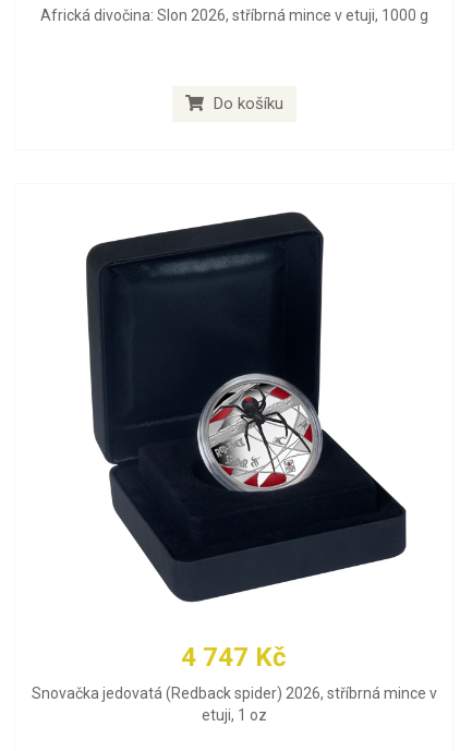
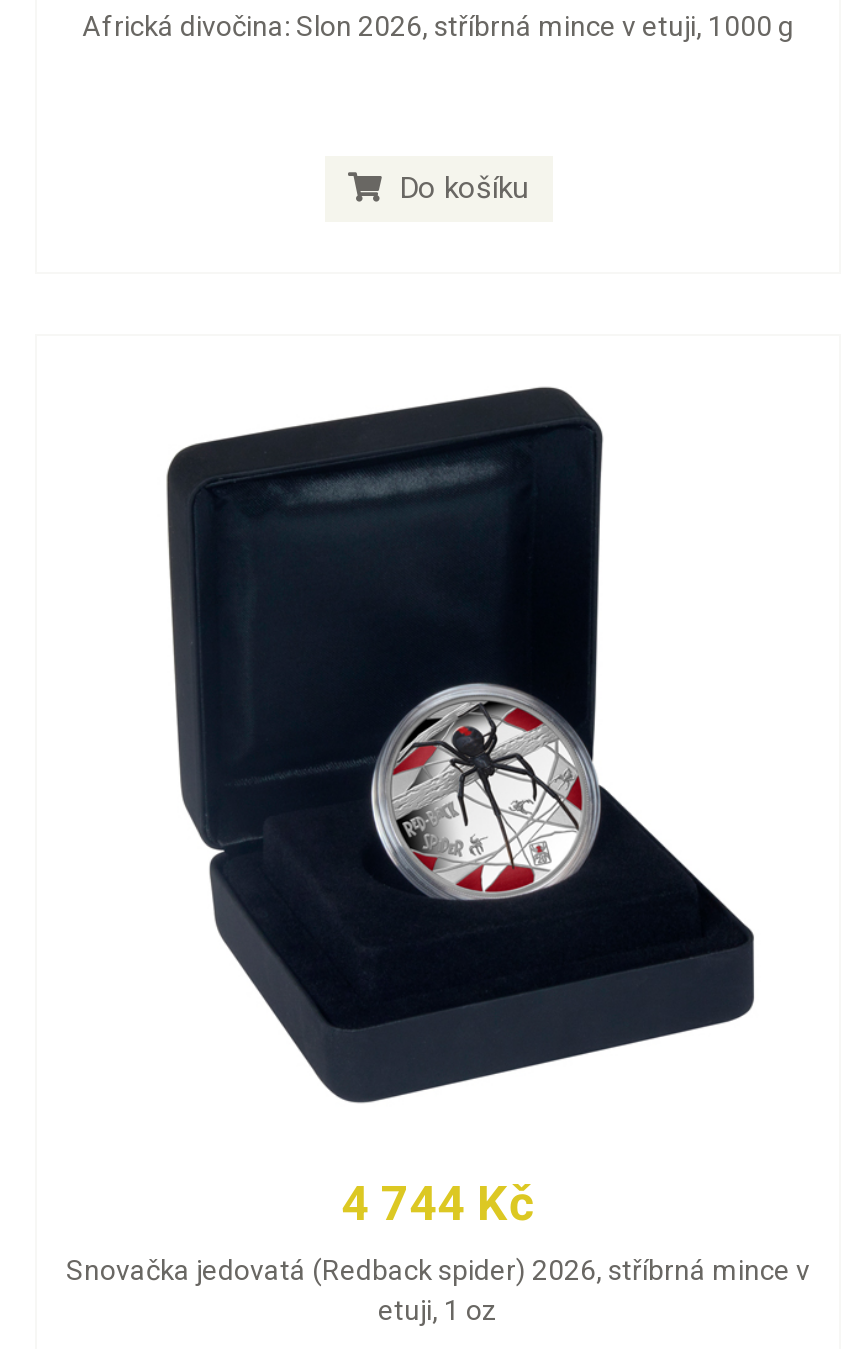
[181,642,287,673] 4 747 Kč -> [341,1177,535,1233] 4 744 Kč

